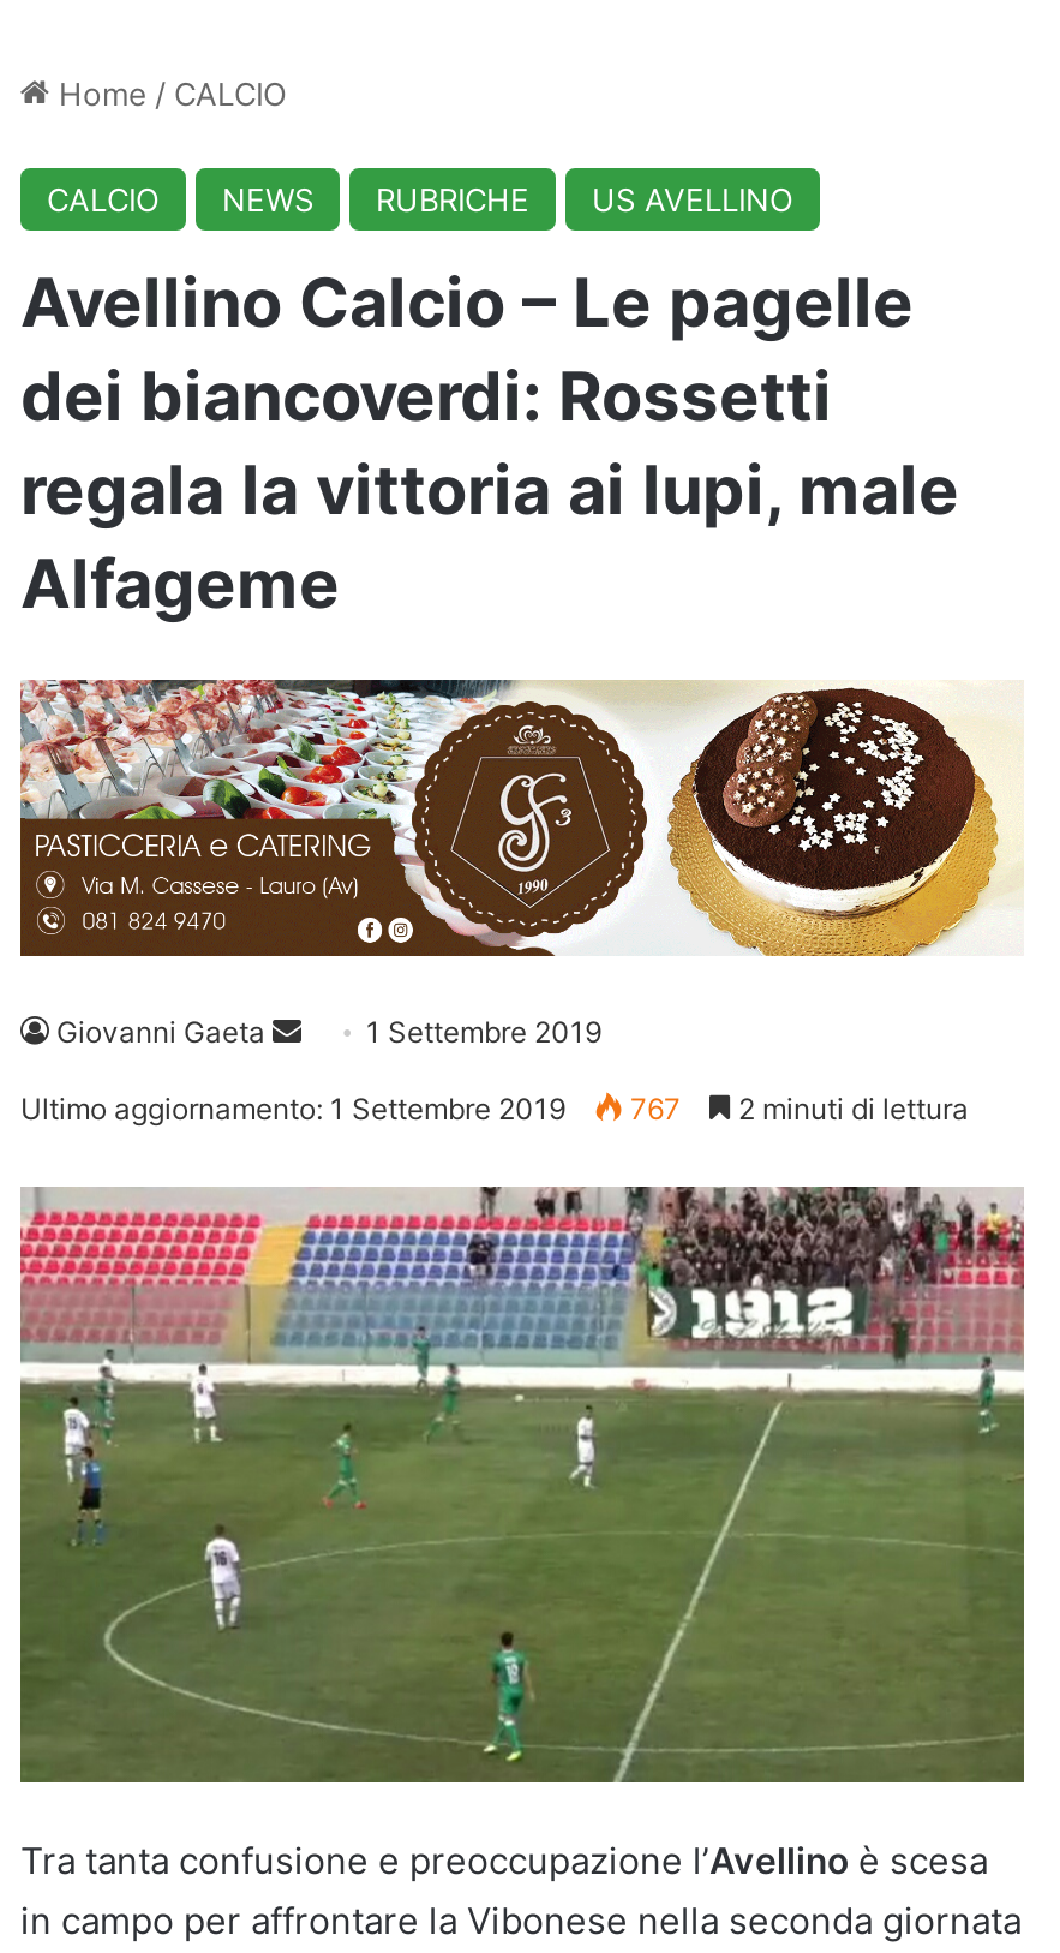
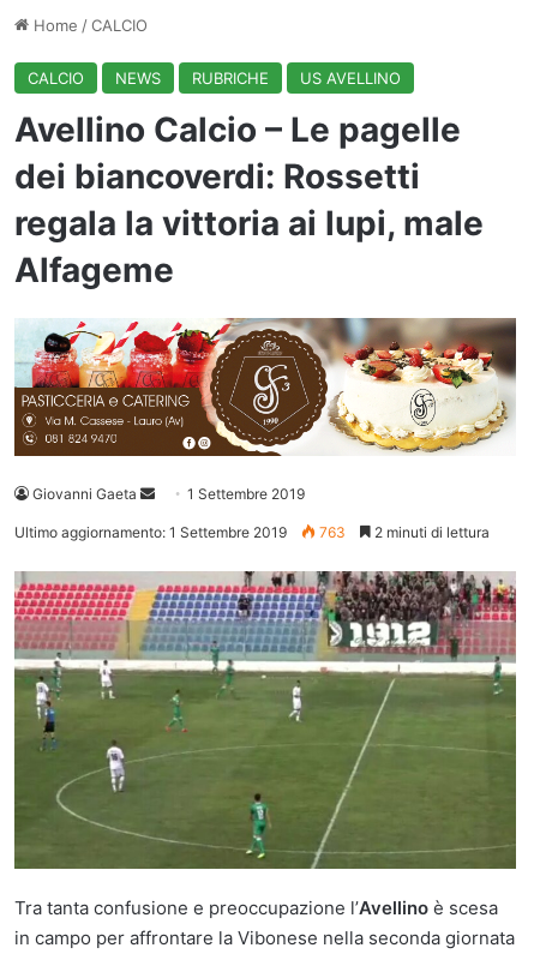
[18,677,1024,958] [image] -> [14,317,517,456] [image]
[20,1091,969,1127] Ultimo aggiornamento: 1 Settembre 2019 767 2 minuti di lettura -> [14,523,490,541] Ultimo aggiornamento: 1 Settembre 2019 763 2 minuti di lettura

